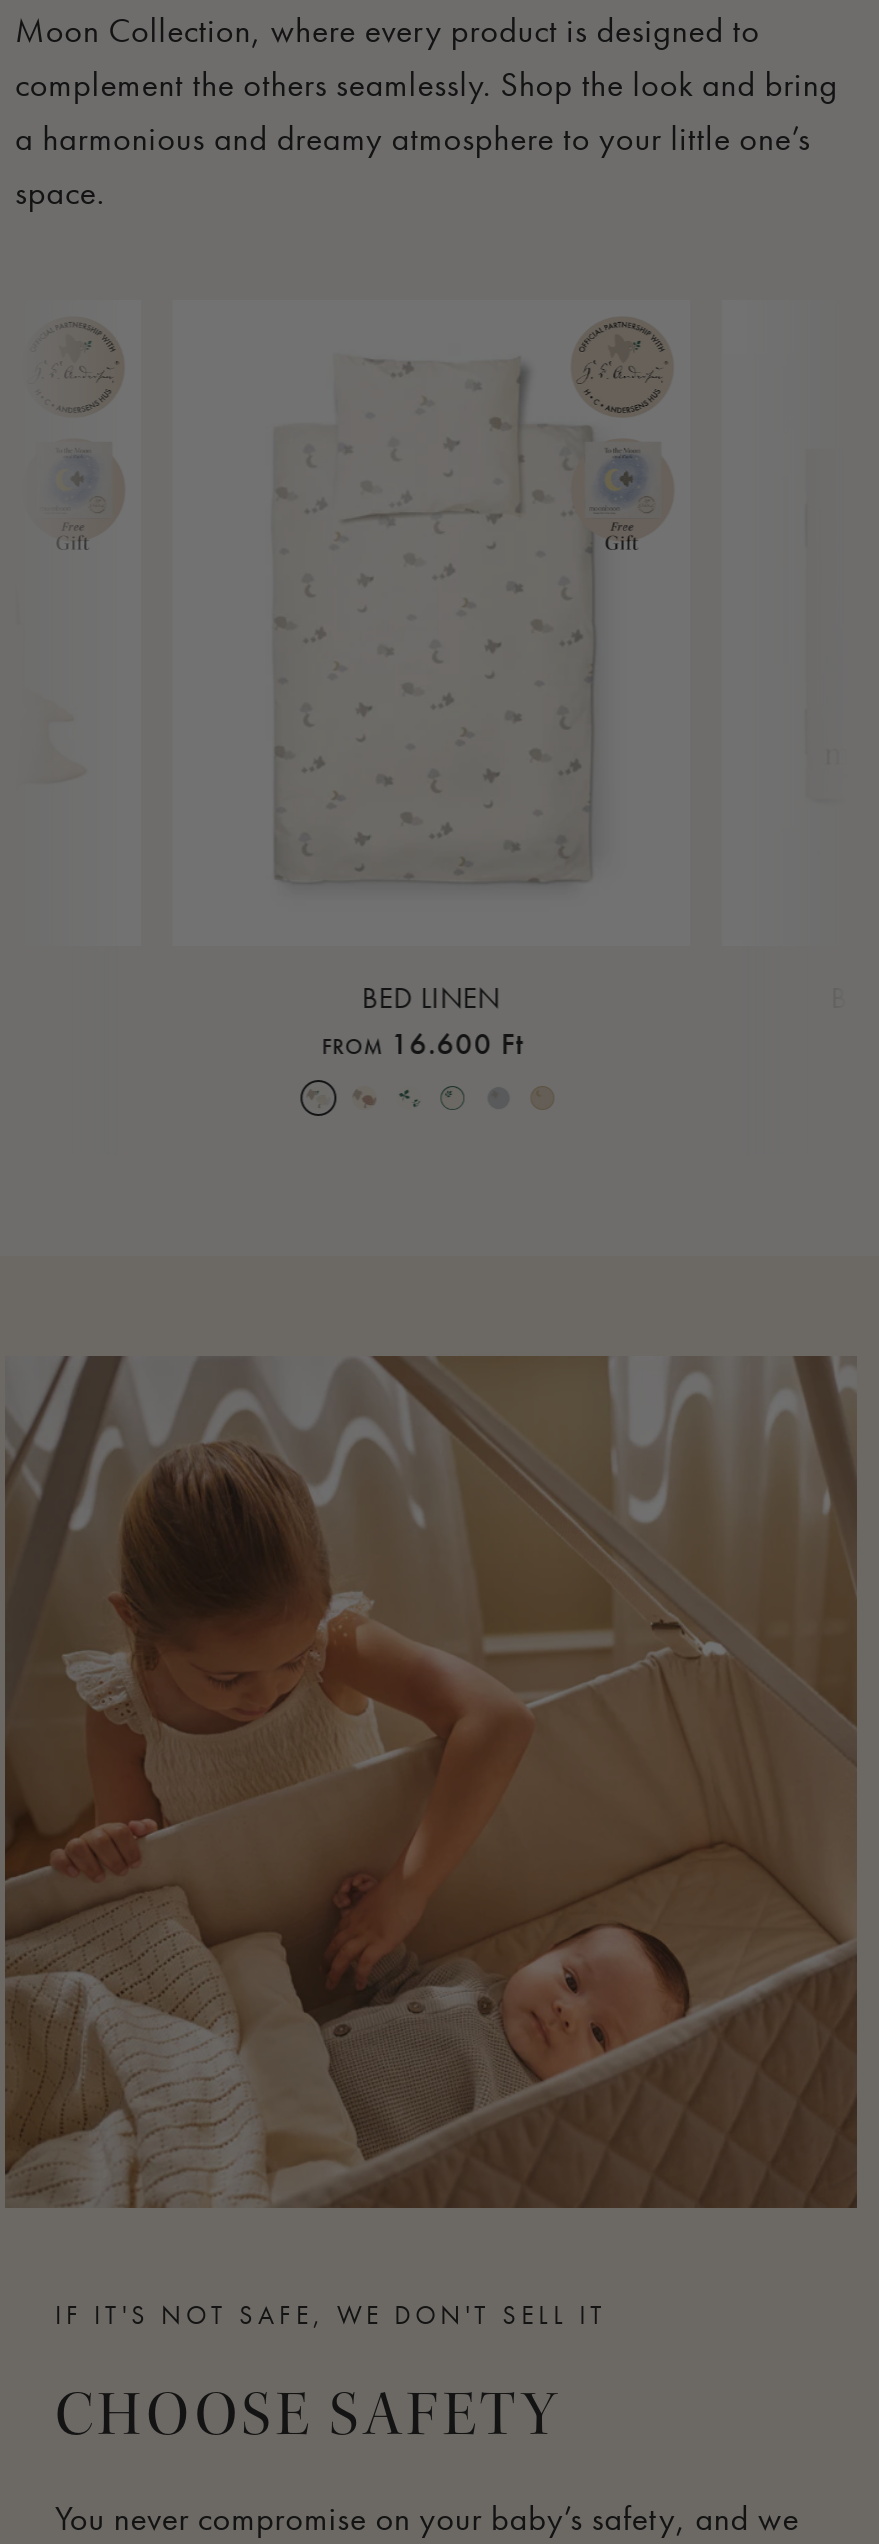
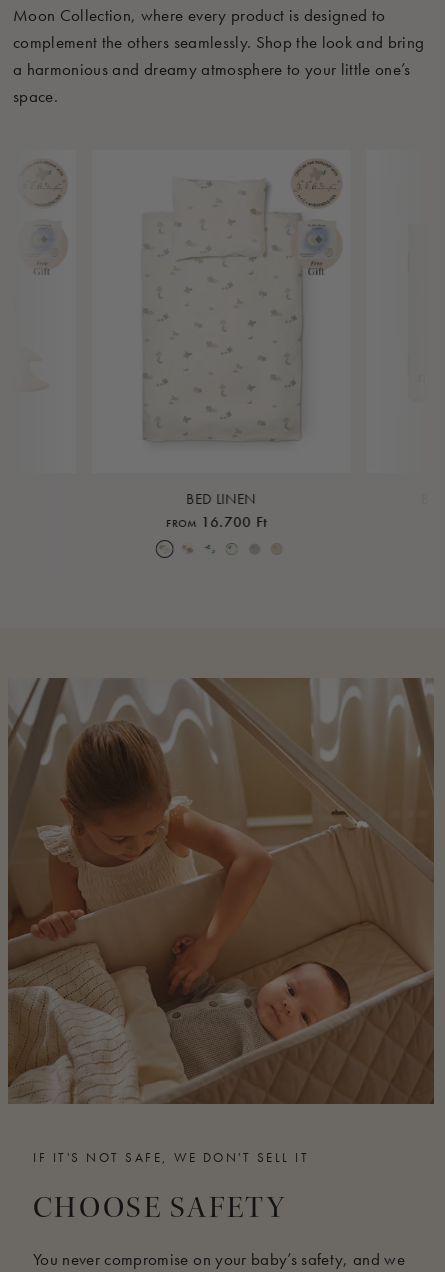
[322,1024,524,1064] FROM 16.600 Ft -> [166,512,268,532] FROM 16.700 Ft

